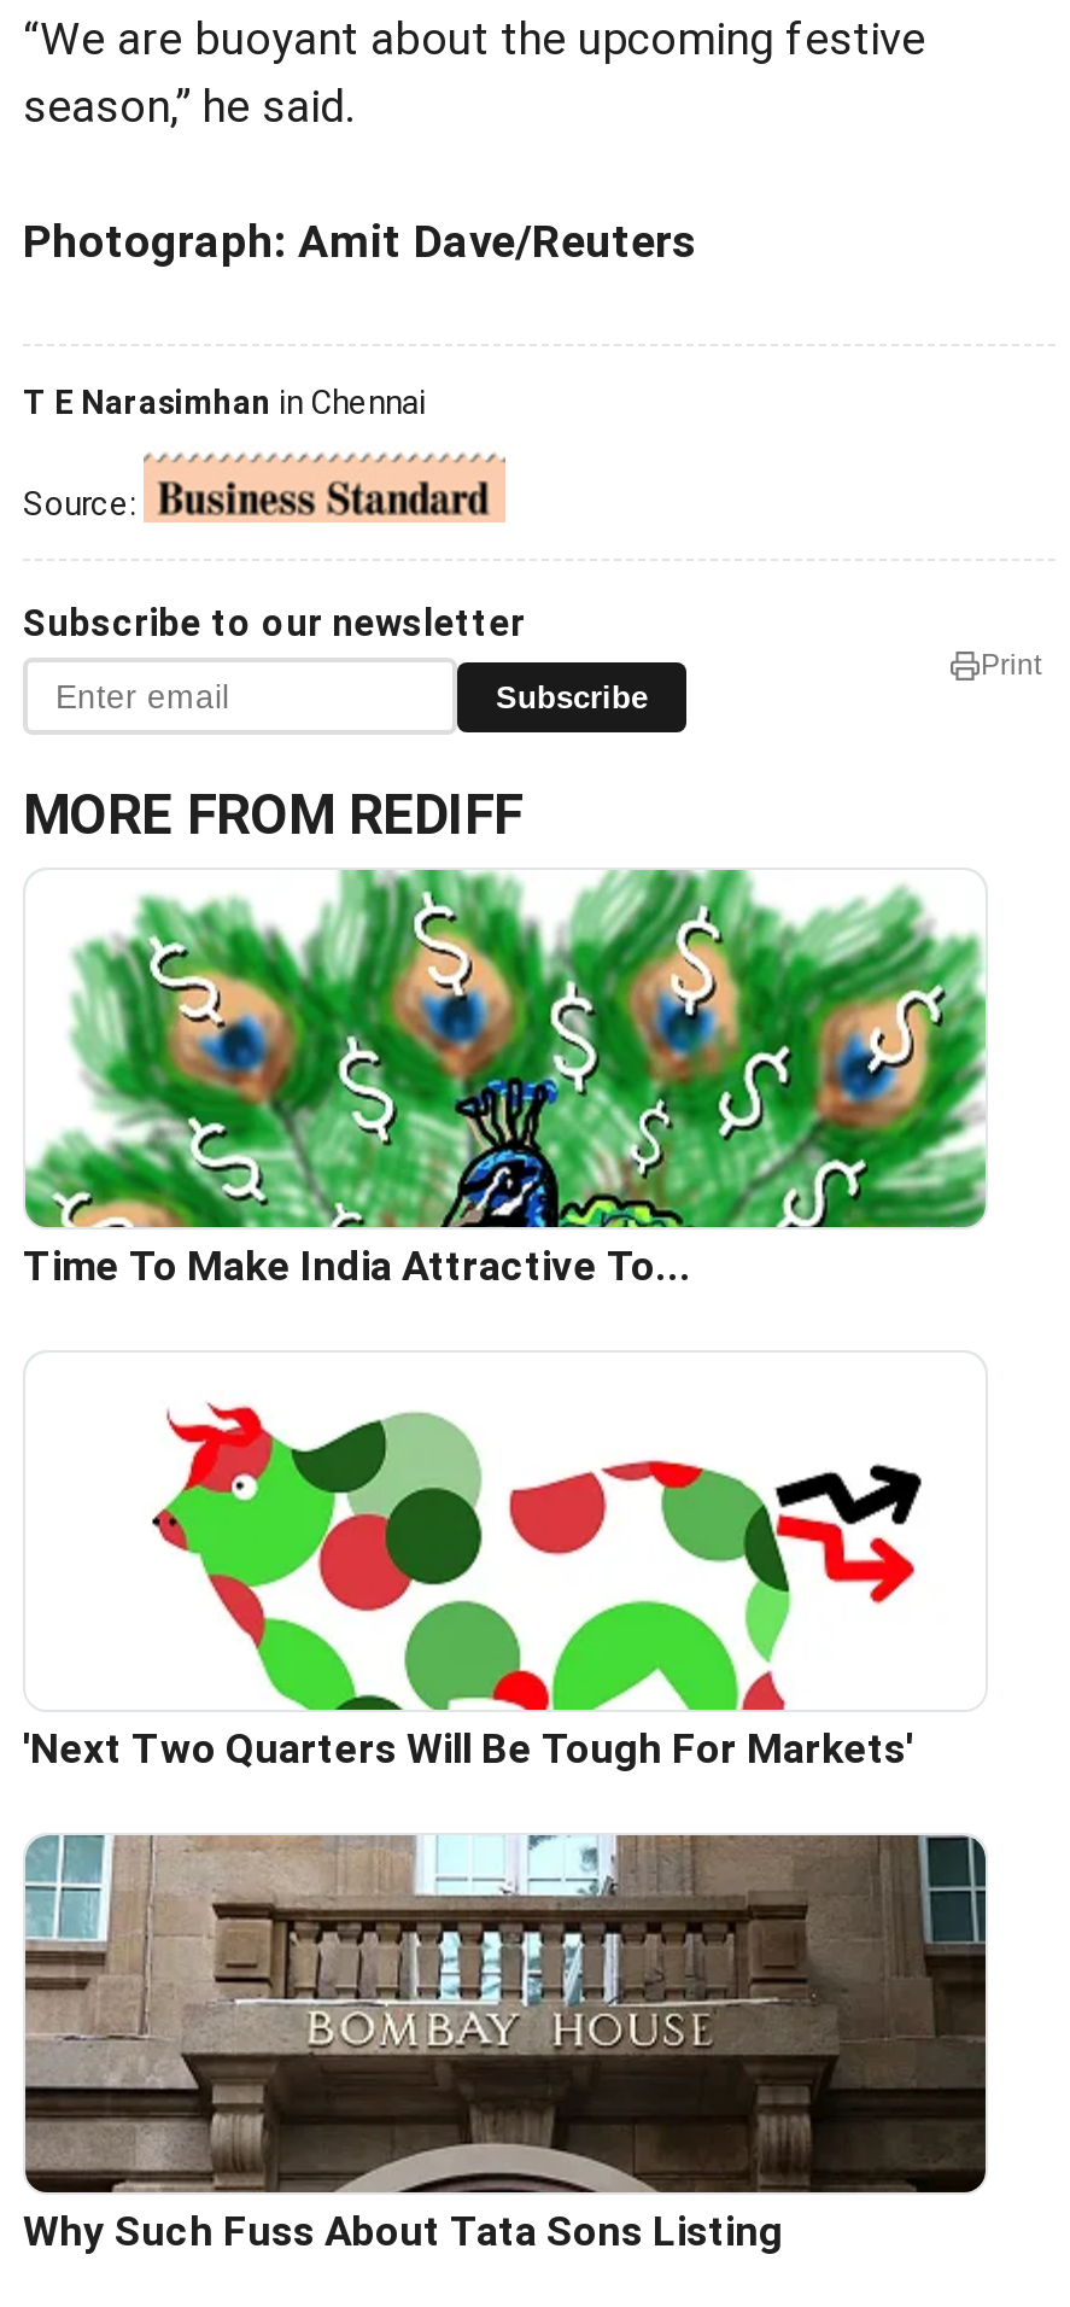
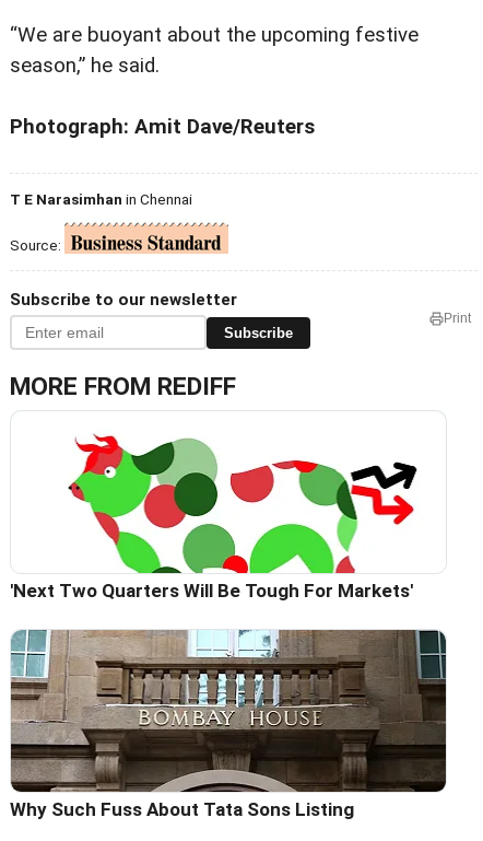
[23,868,988,1291] [image] | Time To Make India Attractive To... -> none

